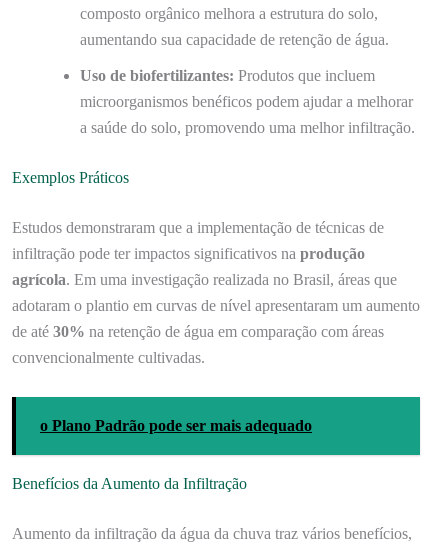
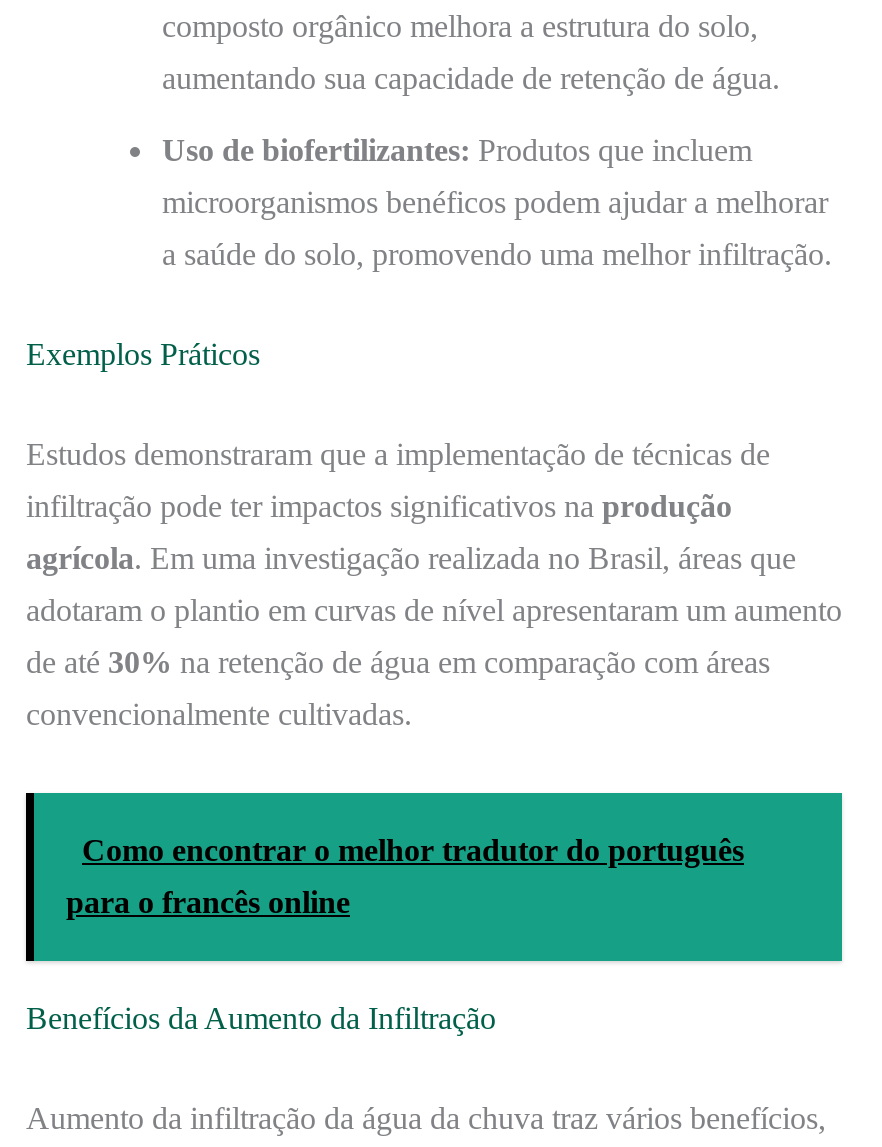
[40,417,312,434] o Plano Padrão pode ser mais adequado -> [66,833,744,919] Como encontrar o melhor tradutor do português | para o francês online

